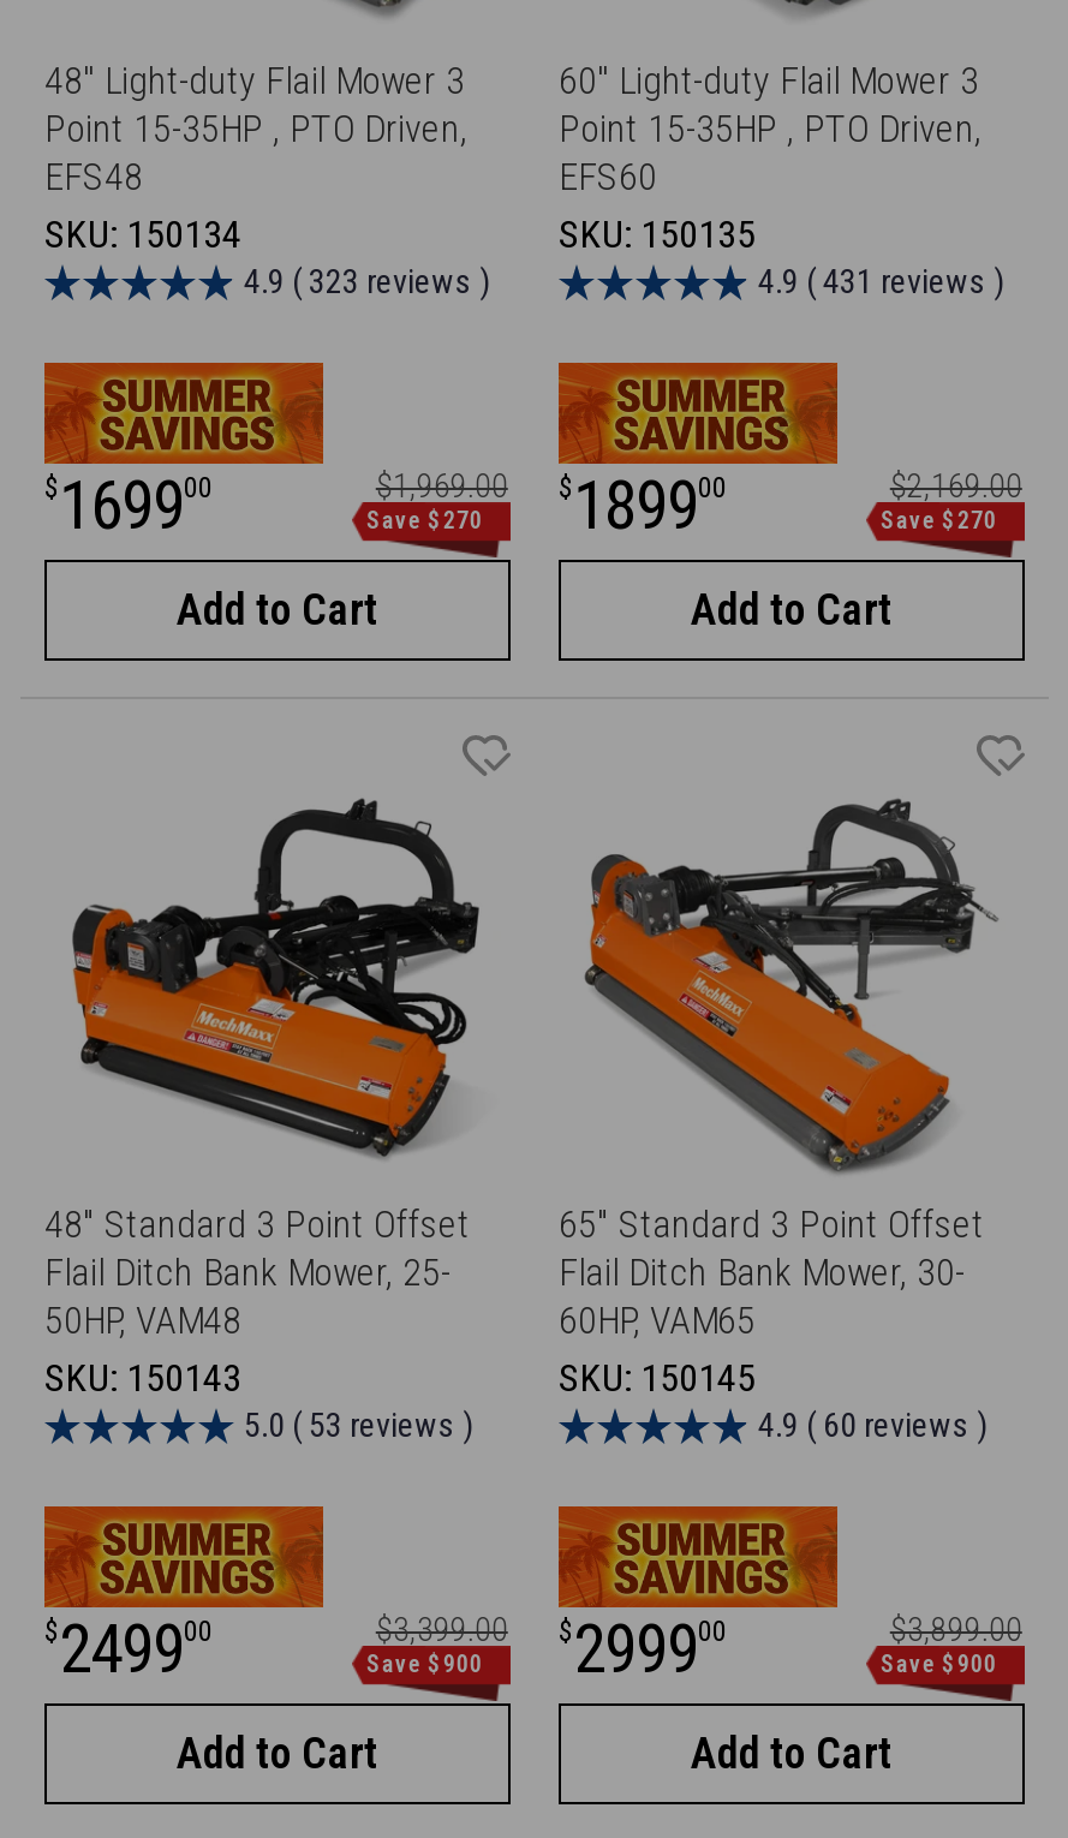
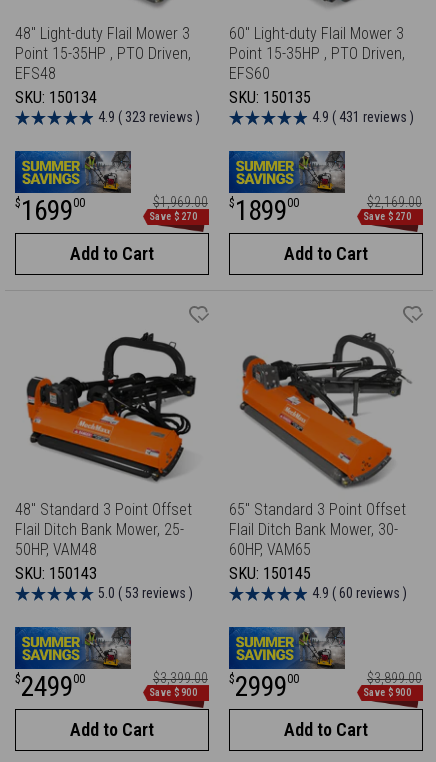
[42,360,326,466] [image] -> [14,150,132,194] [image]
[556,360,840,466] [image] -> [228,150,346,194] [image]
[42,1504,326,1610] [image] -> [14,626,132,670] [image]
[556,1504,840,1610] [image] -> [228,626,346,670] [image]

